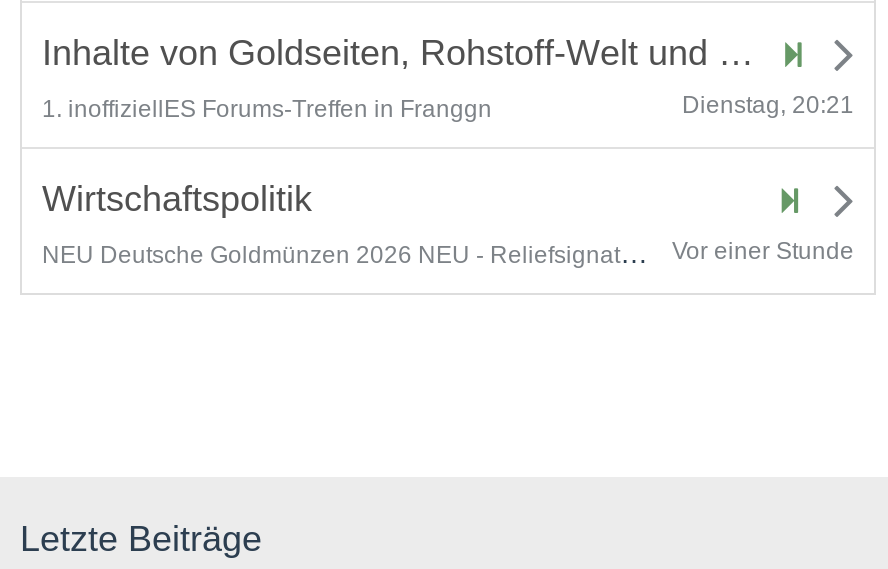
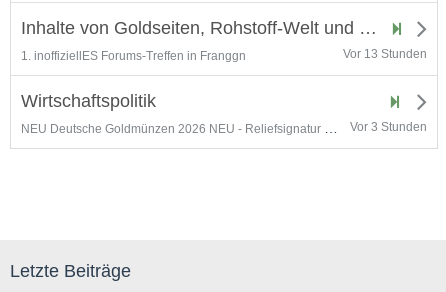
[682,92,854,120] Dienstag, 20:21 -> [343,47,427,61] Vor 13 Stunden
[672,238,854,266] Vor einer Stunde -> [350,120,427,134] Vor 3 Stunden

